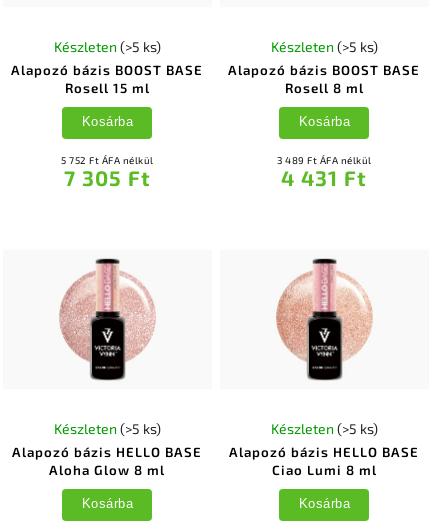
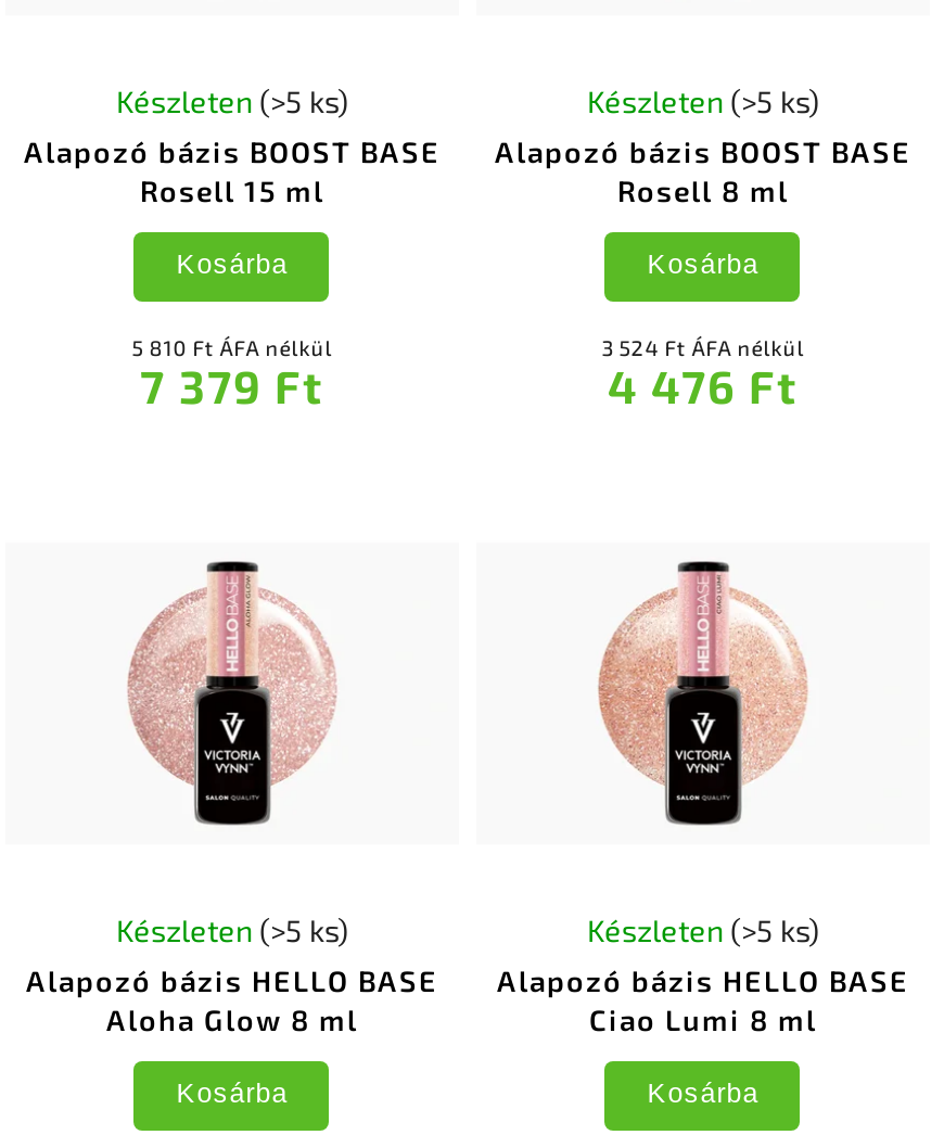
[61,154,154,166] 5 752 Ft ÁFA nélkül -> [132,334,332,360] 5 810 Ft ÁFA nélkül
[277,154,372,166] 3 489 Ft ÁFA nélkül -> [602,334,804,360] 3 524 Ft ÁFA nélkül
[64,165,151,190] 7 305 Ft -> [140,357,324,412] 7 379 Ft
[281,165,367,190] 4 431 Ft -> [608,357,799,412] 4 476 Ft

